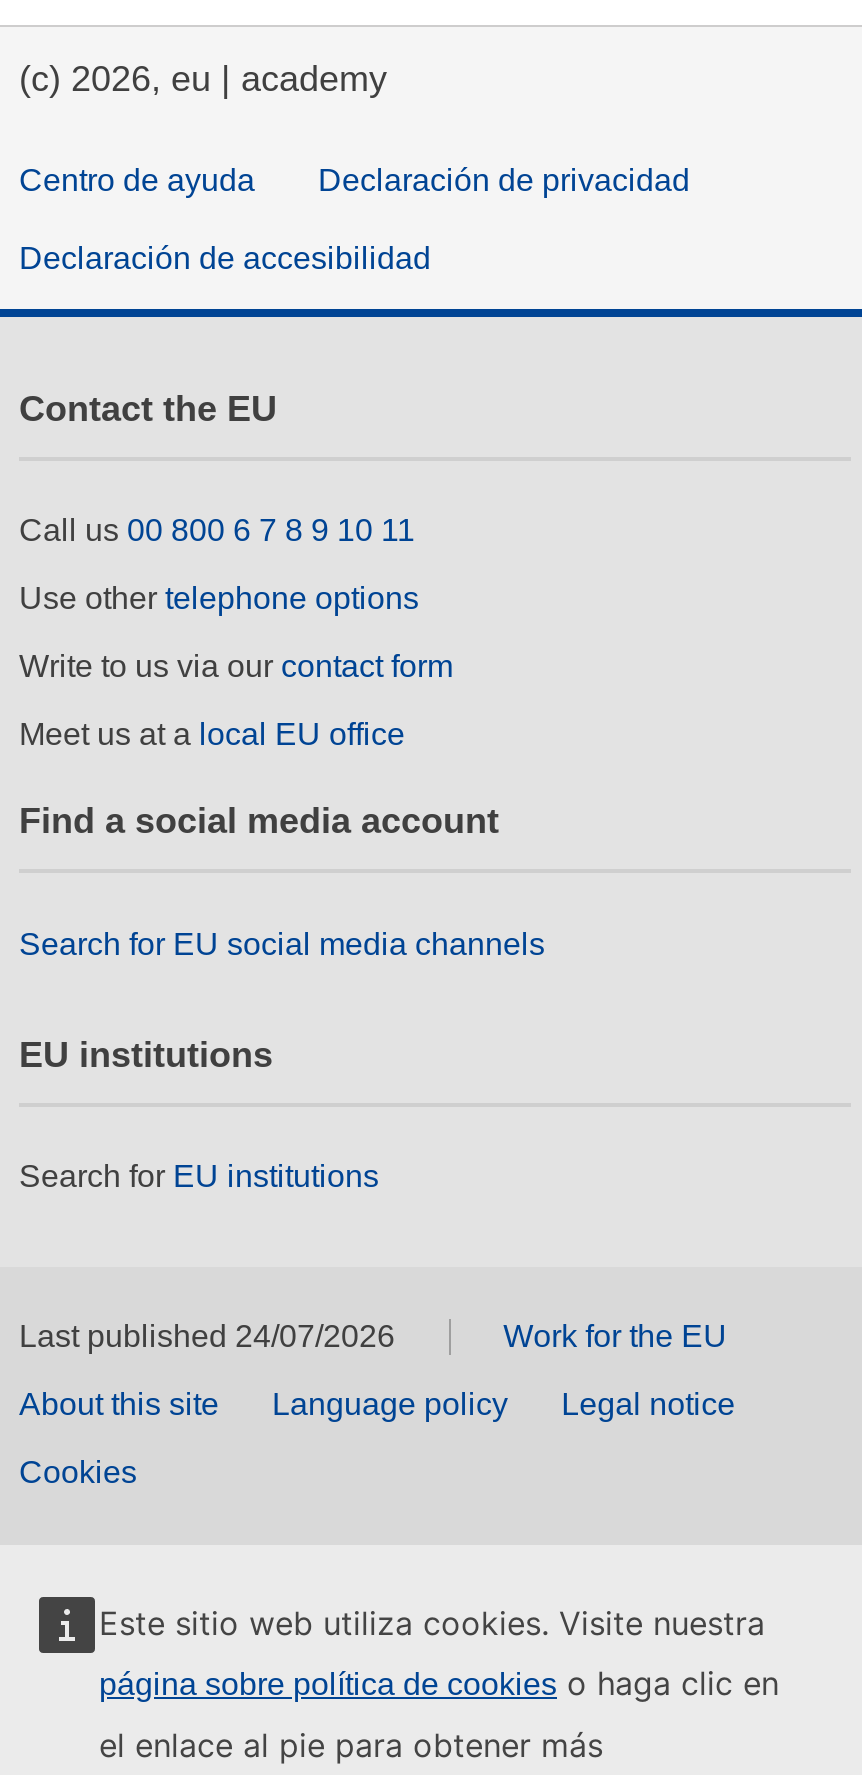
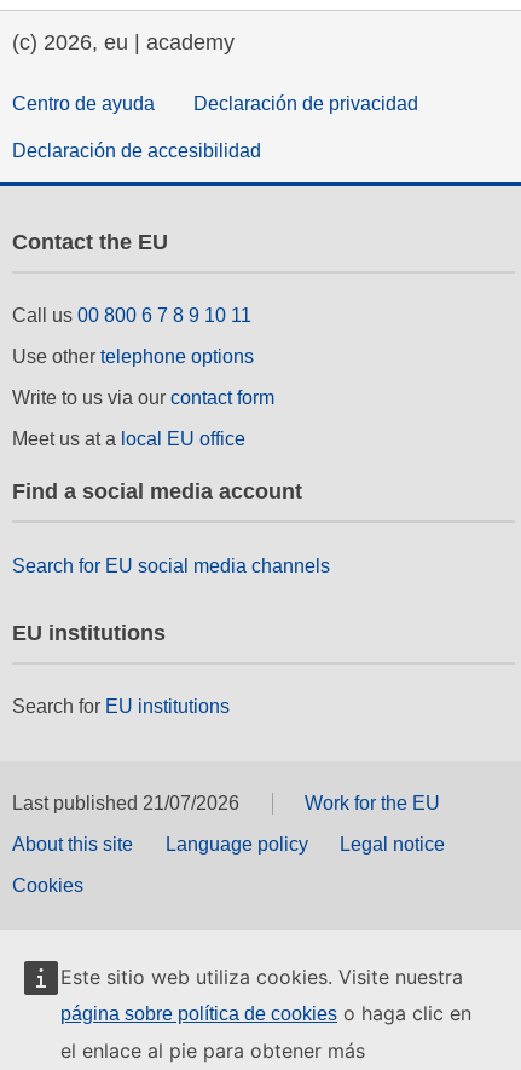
[19,1320,395,1354] Last published 24/07/2026 -> [12,793,239,814] Last published 21/07/2026

